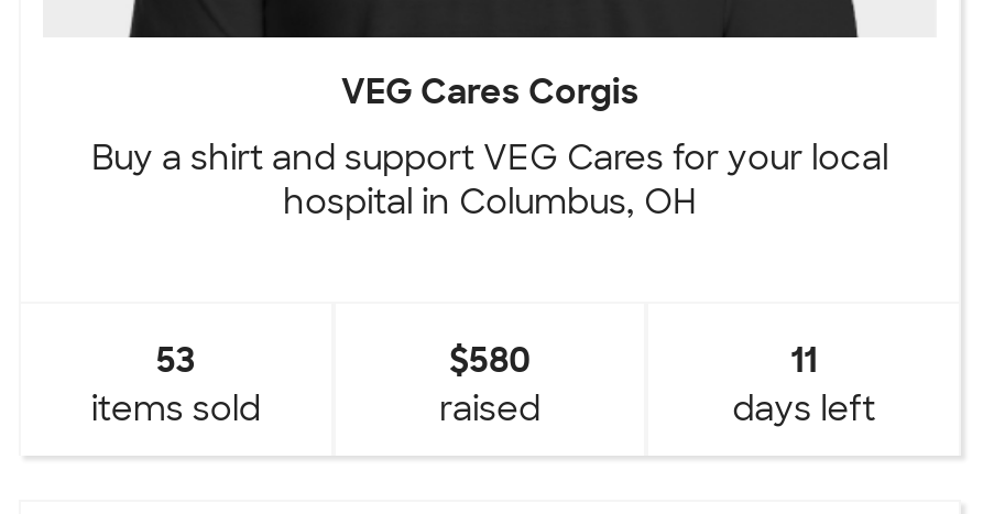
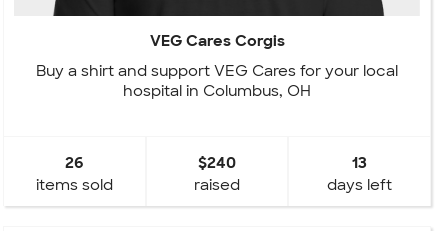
[156,338,195,382] 53 -> [65,153,84,173] 26
[449,338,531,382] $580 -> [198,153,236,173] $240
[791,338,817,382] 11 -> [352,153,367,173] 13

